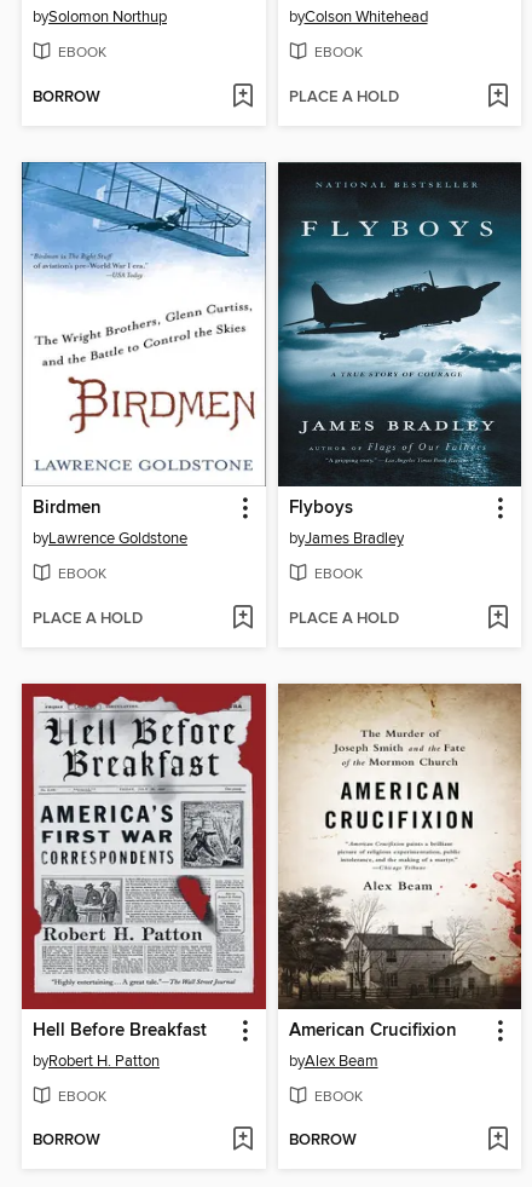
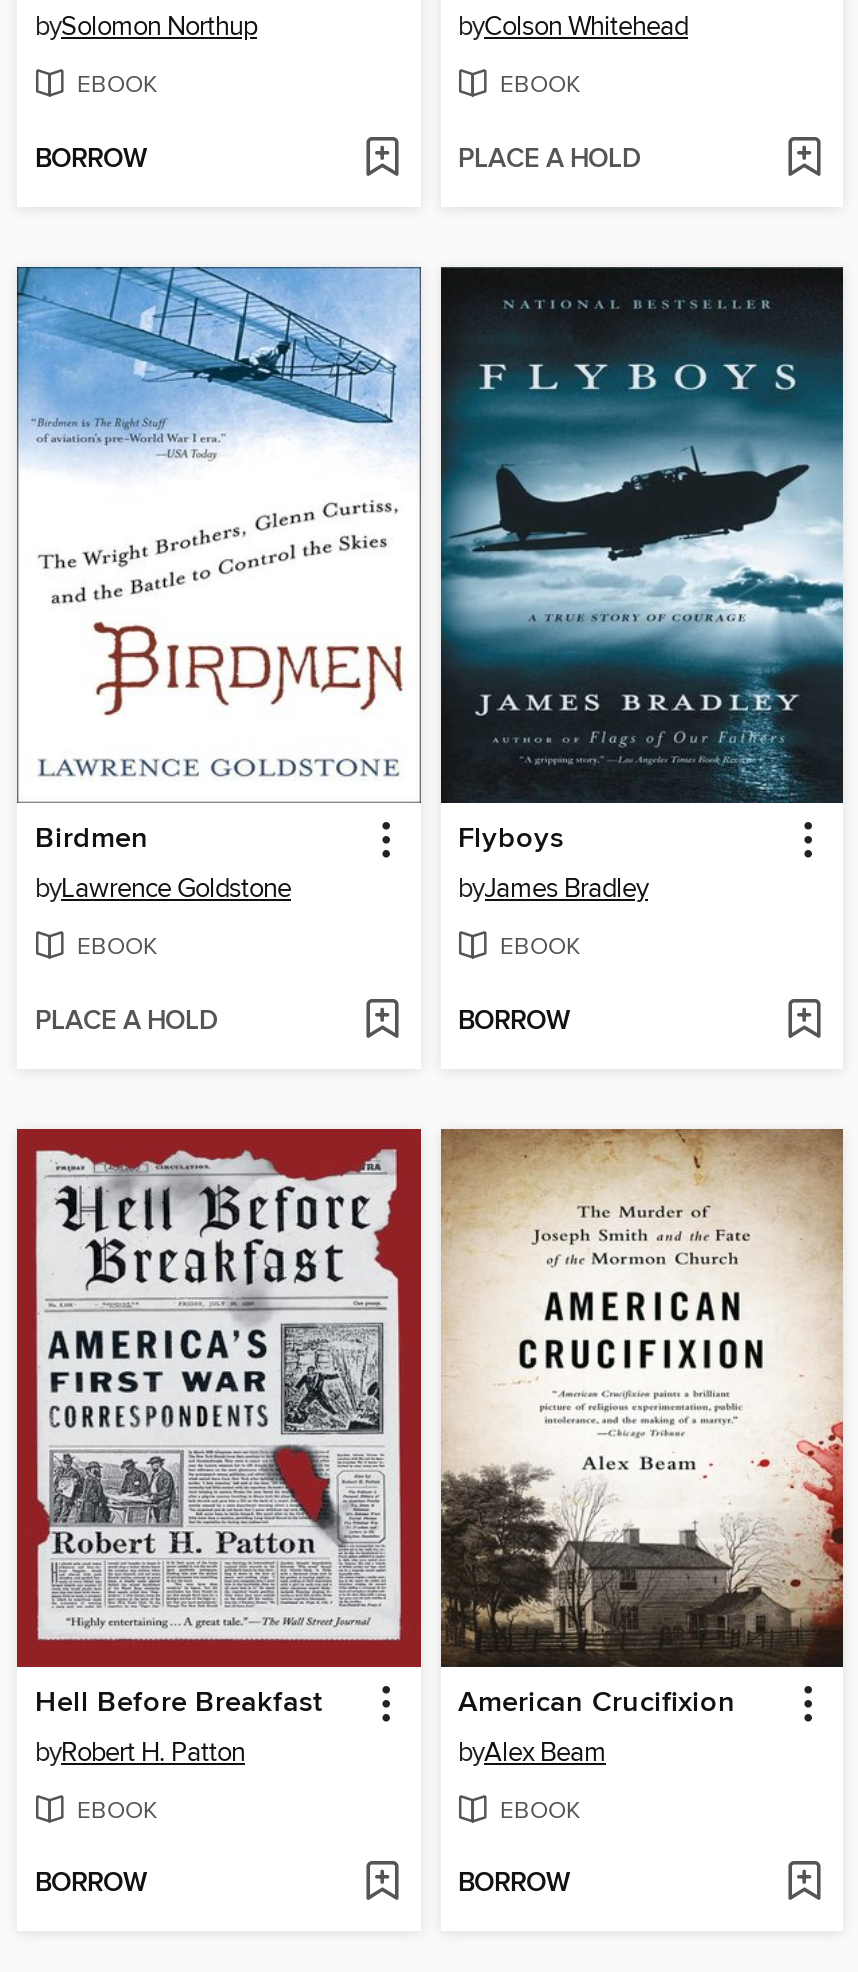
[288,609,398,629] PLACE A HOLD -> [458,1005,570,1039] BORROW

